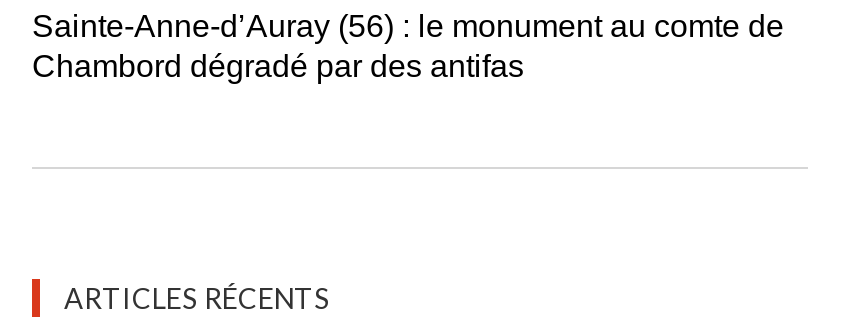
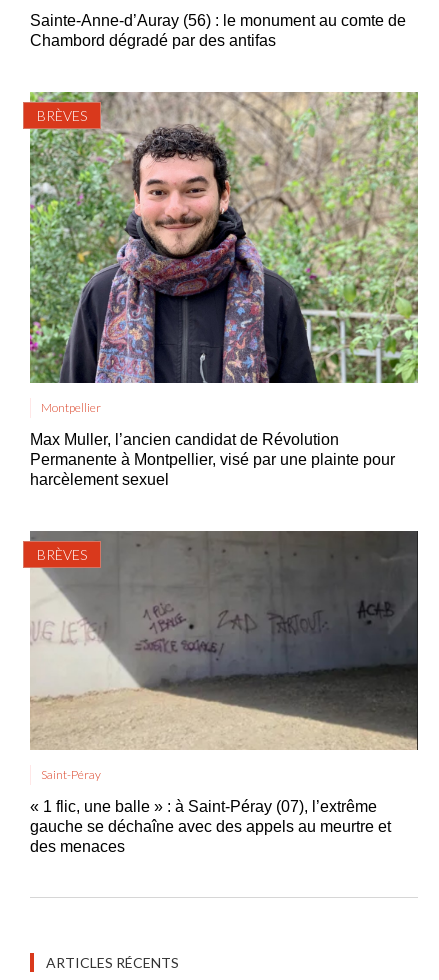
none -> [22,91,419,384] [image] | BRÈVES
none -> [22,530,419,751] [image] | BRÈVES
none -> [30,400,395,488] Montpellier | Max Muller, l’ancien candidat de Révolution | Permanente à Montpellier, visé par une plainte pour | harcèlement sexuel
none -> [30,766,391,854] Saint-Péray | « 1 flic, une balle » : à Saint-Péray (07), l’extrême | gauche se déchaîne avec des appels au meurtre et | des menaces

